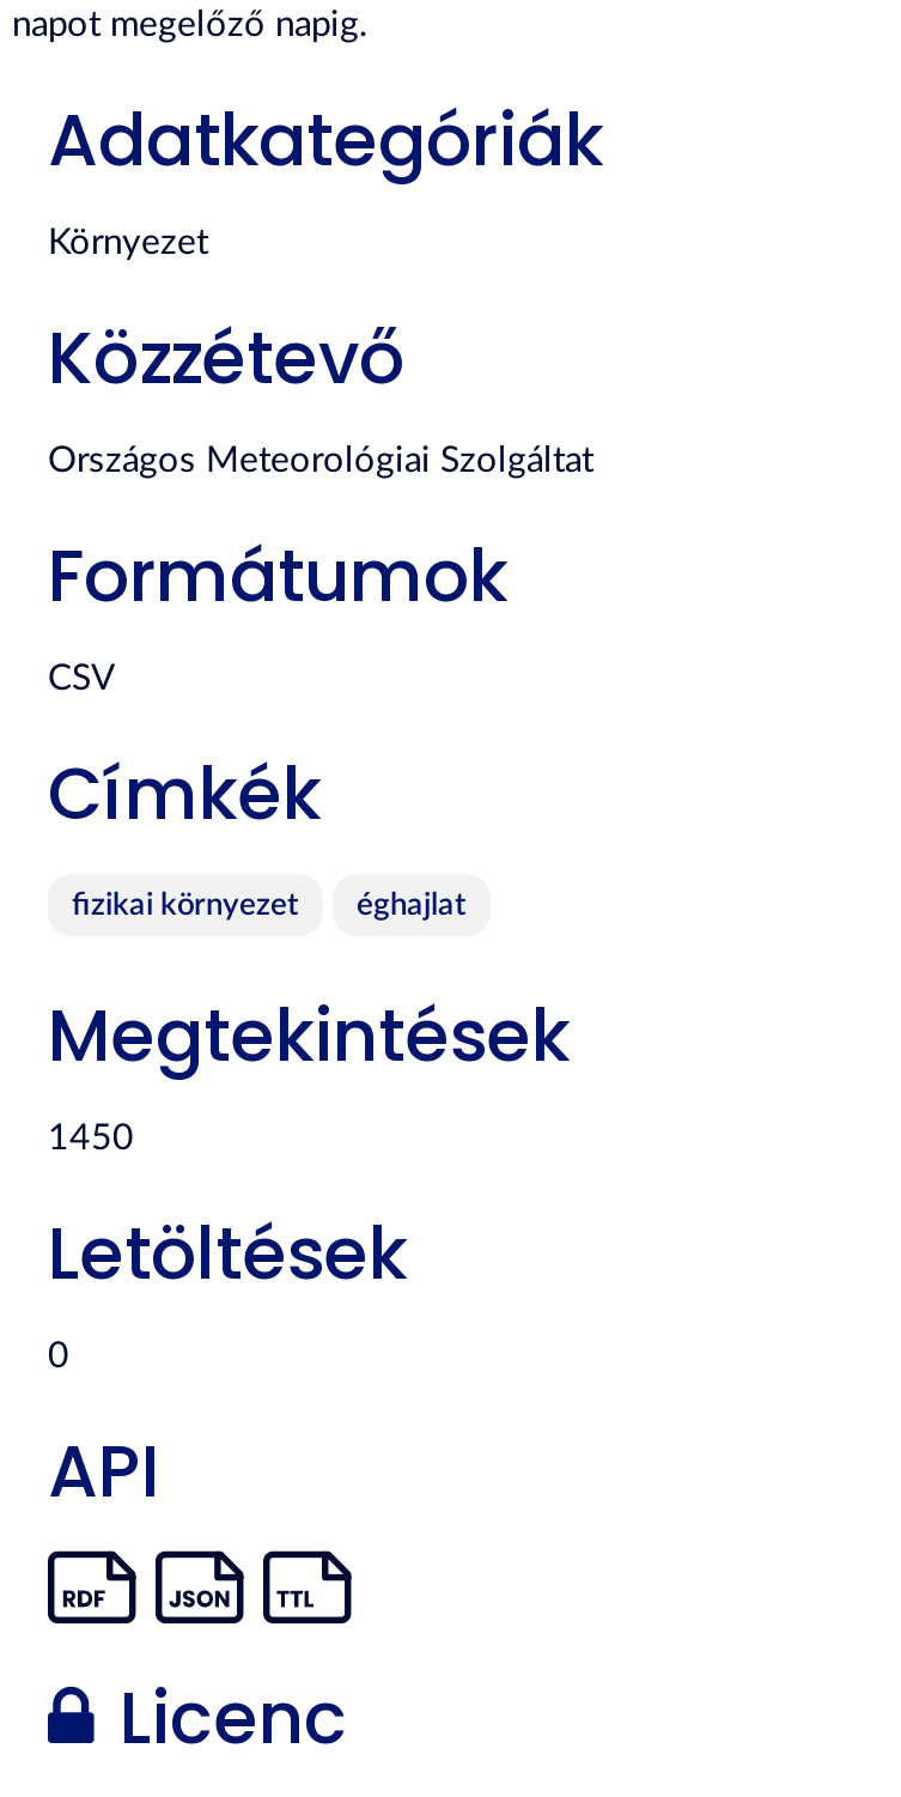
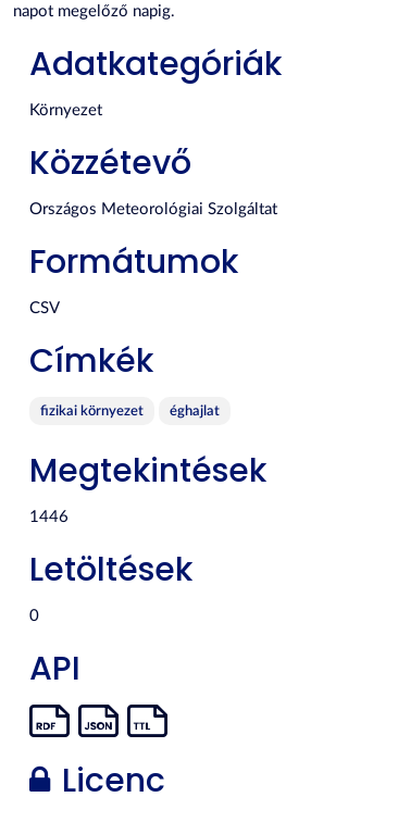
[48,1121,134,1156] 1450 -> [29,509,69,525] 1446

